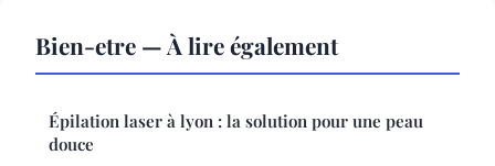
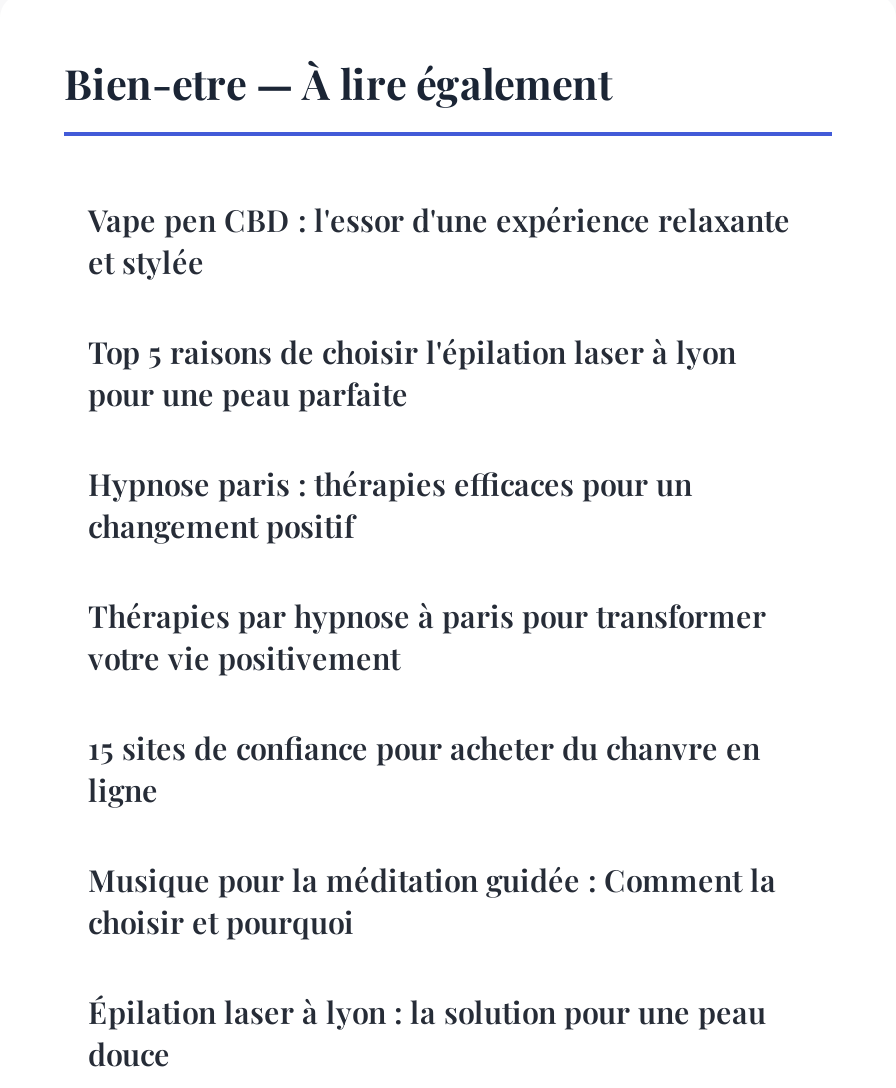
none -> [88,200,790,942] Vape pen CBD : l'essor d'une expérience relaxante | et stylée | Top 5 raisons de choisir l'épilation laser à lyon | pour une peau parfaite | Hypnose paris : thérapies efficaces pour un | changement positif | Thérapies par hypnose à paris pour transformer | votre vie positivement | 15 sites de confiance pour acheter du chanvre en | ligne | Musique pour la méditation guidée : Comment la | choisir et pourquoi

